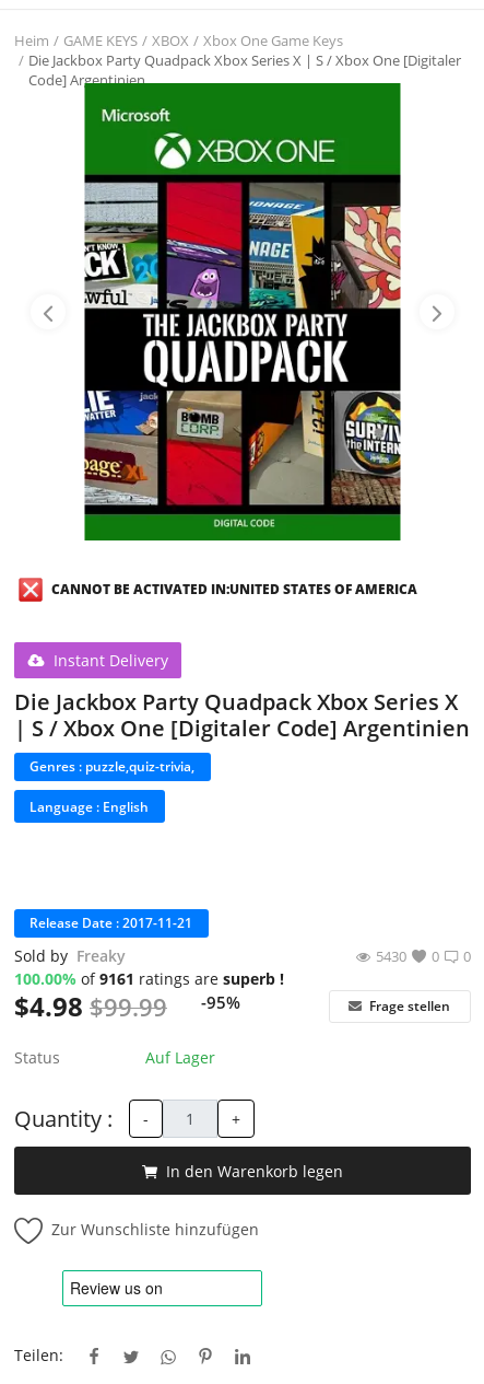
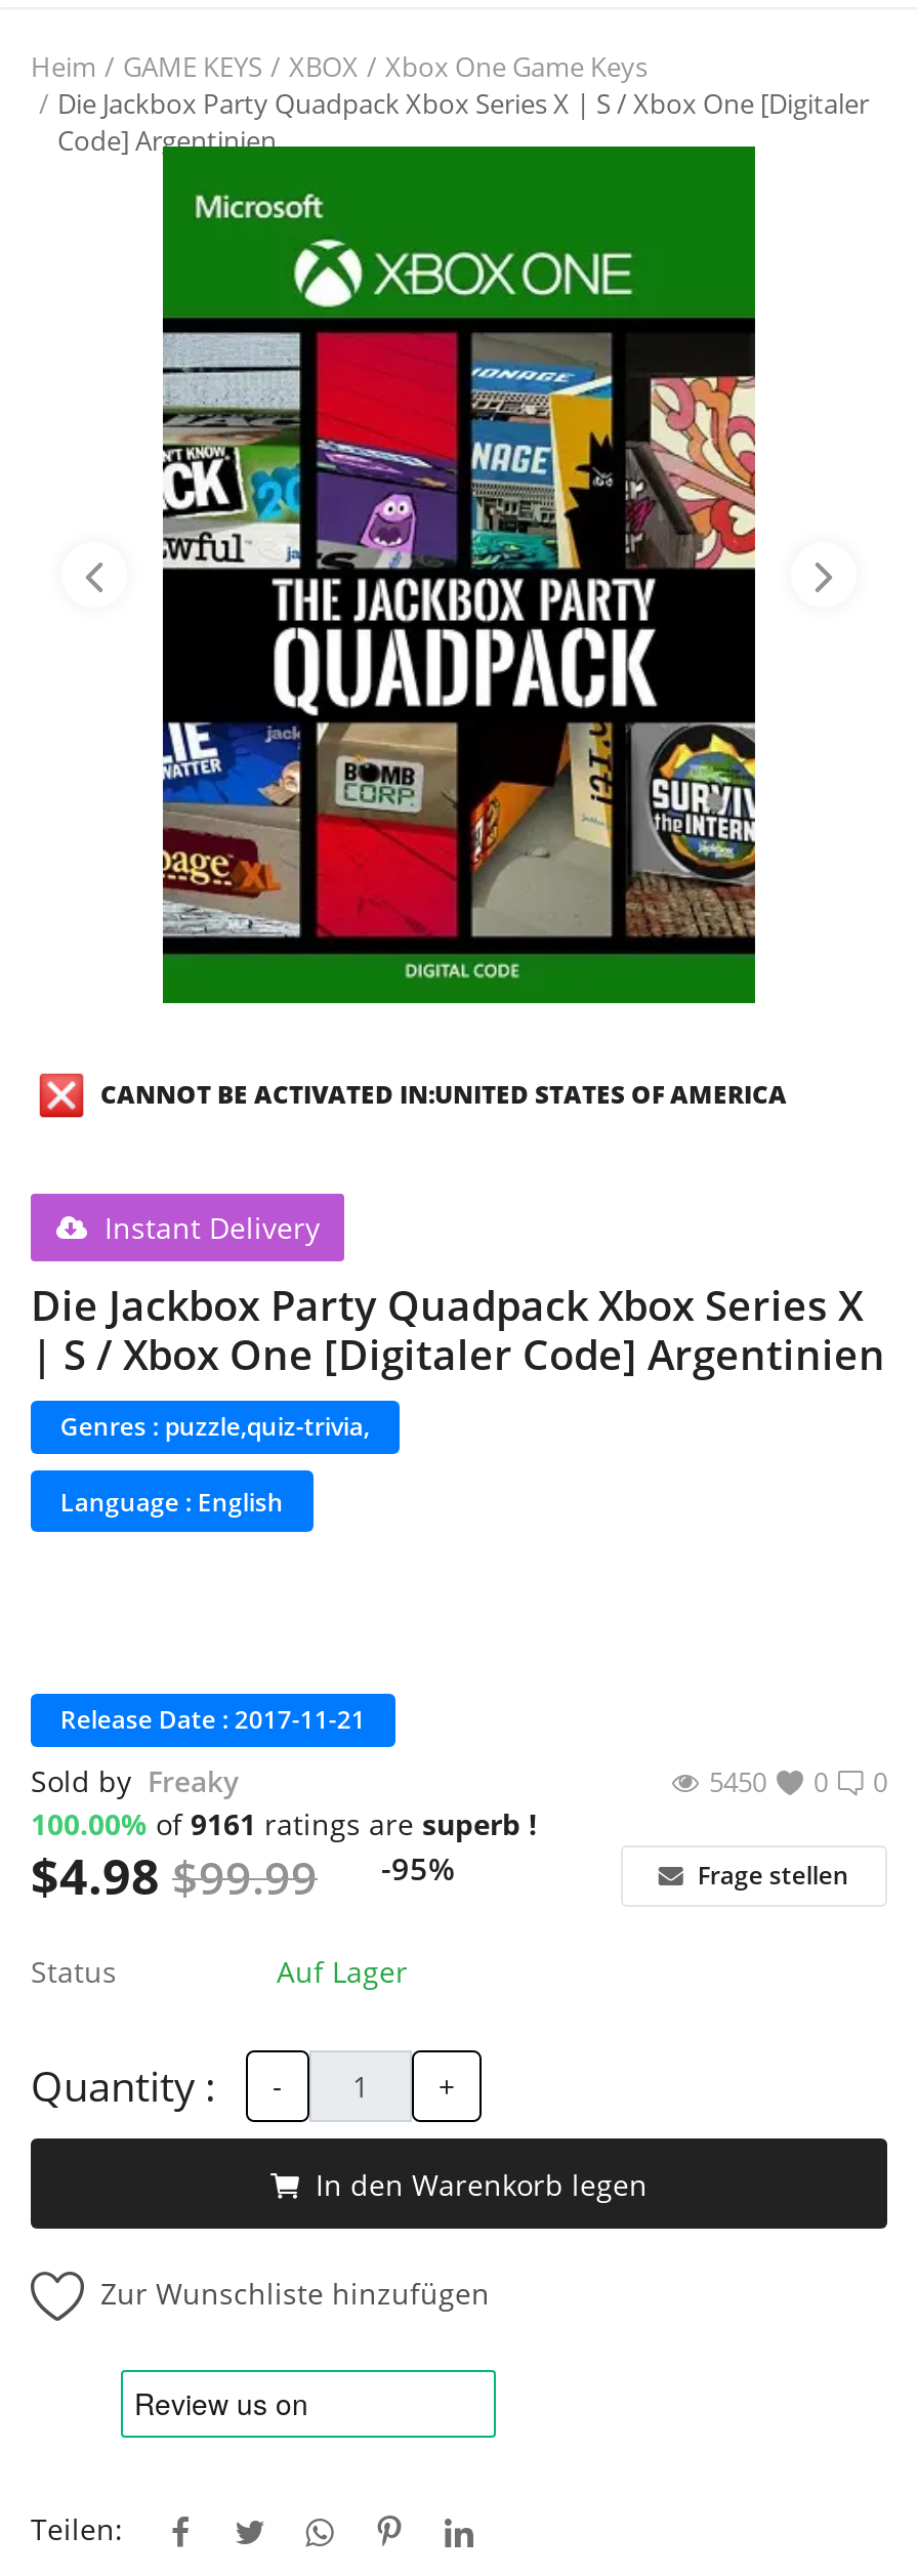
[376,946,471,966] 5430 0 0 -> [709,1764,887,1801] 5450 0 0

